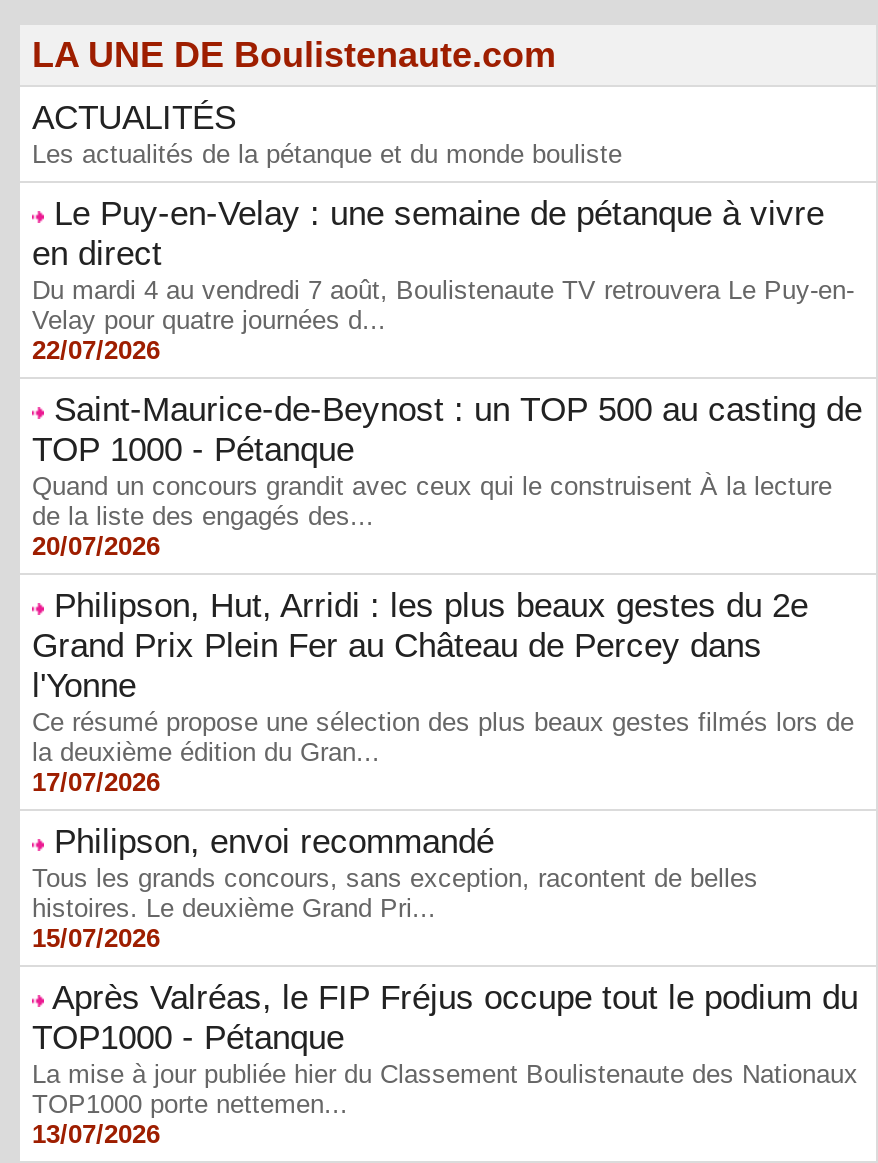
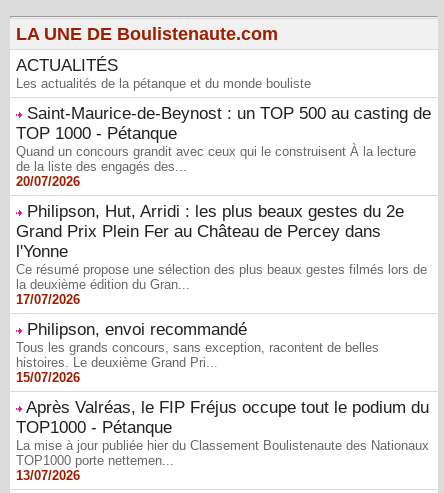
[32,195,854,365] Le Puy-en-Velay : une semaine de pétanque à vivre | en direct | Du mardi 4 au vendredi 7 août, Boulistenaute TV retrouvera Le Puy-en- | Velay pour quatre journées d... | 22/07/2026 -> none

